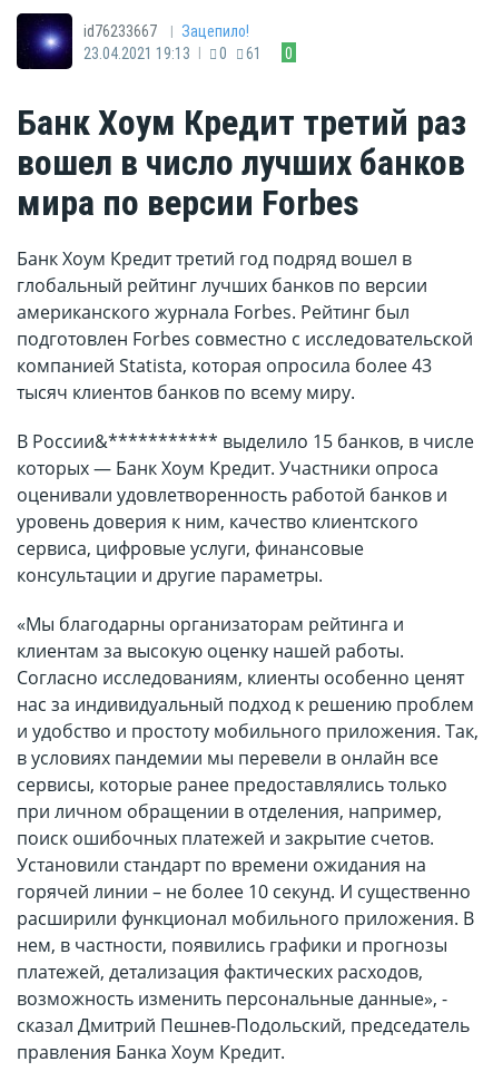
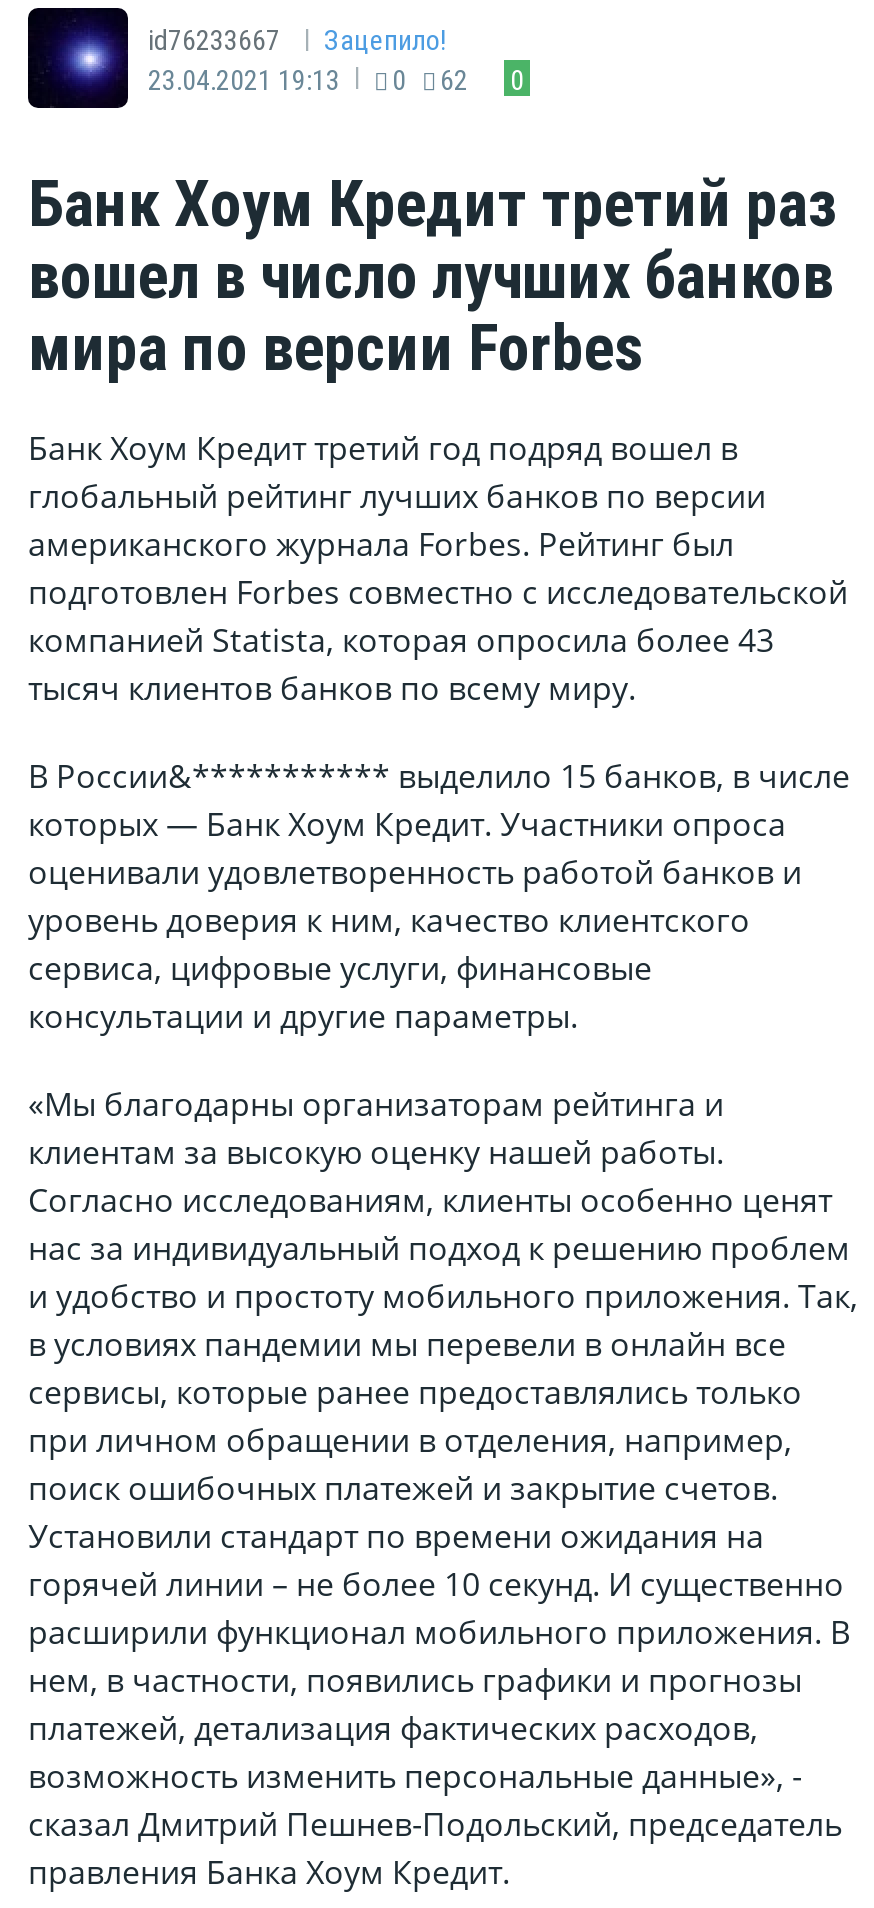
[246,44,262,62] 61 -> [440,63,468,95] 62

